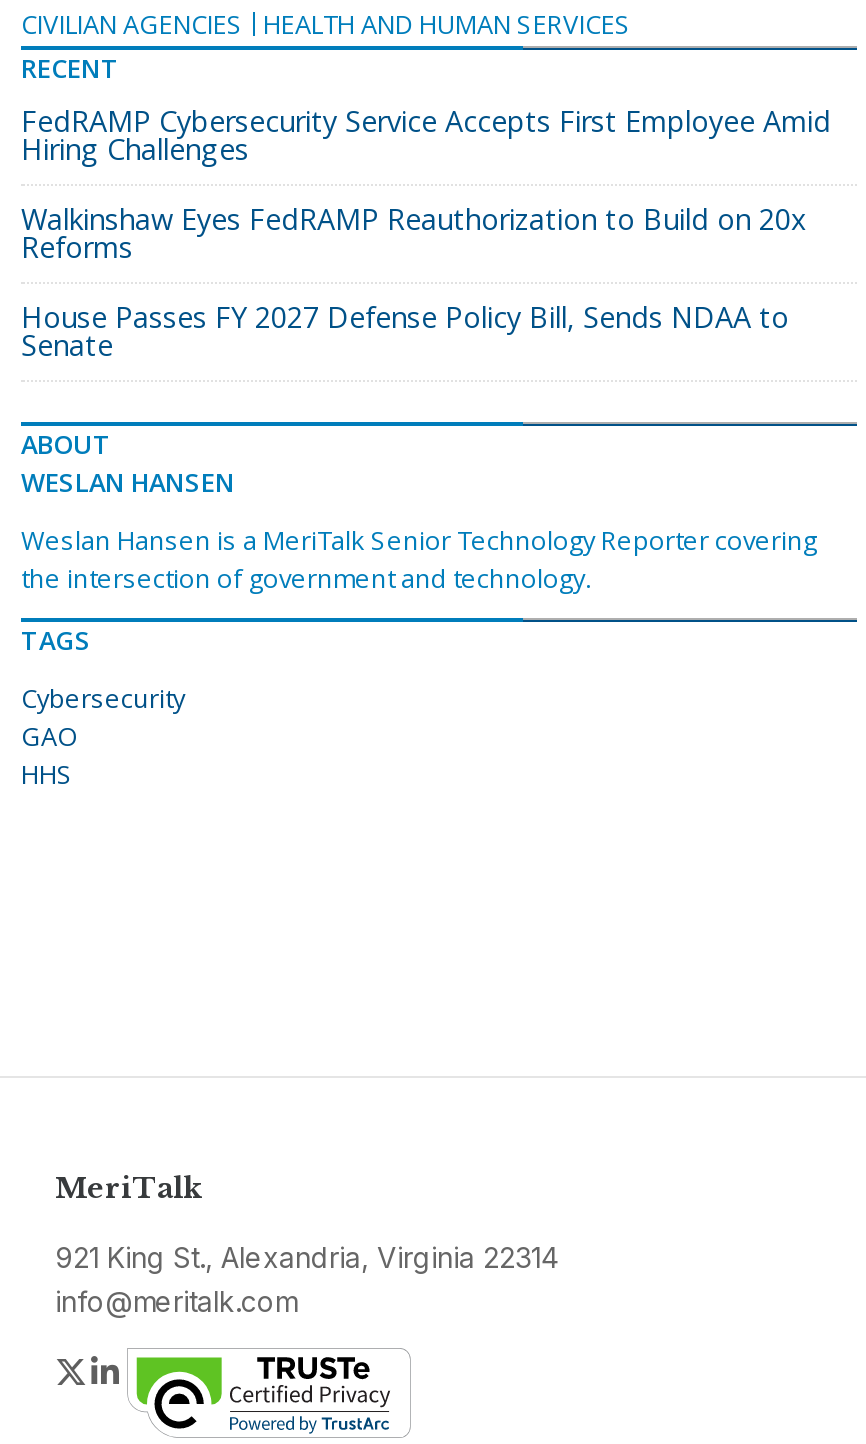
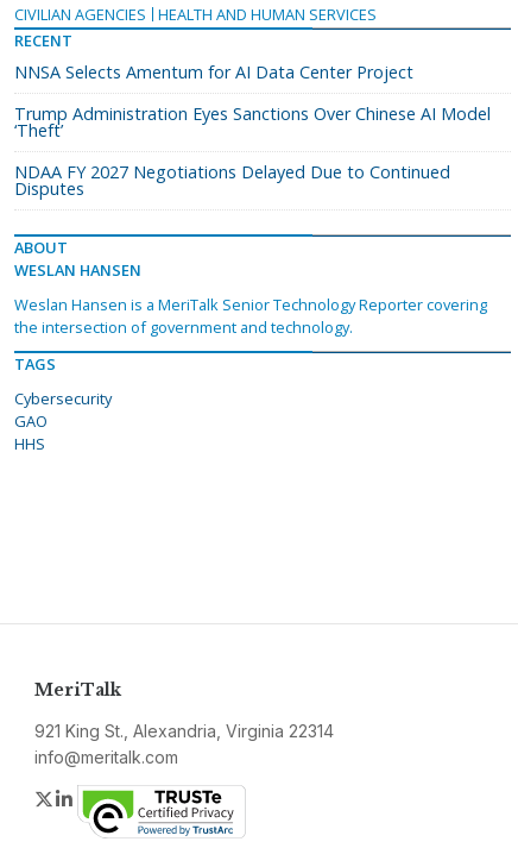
[21,102,831,168] FedRAMP Cybersecurity Service Accepts First Employee Amid | Hiring Challenges -> [14,61,413,83] NNSA Selects Amentum for AI Data Center Project
[21,200,807,266] Walkinshaw Eyes FedRAMP Reauthorization to Build on 20x | Reforms -> [14,102,491,142] Trump Administration Eyes Sanctions Over Chinese AI Model | ‘Theft’
[21,298,789,364] House Passes FY 2027 Defense Policy Bill, Sends NDAA to | Senate -> [14,161,450,200] NDAA FY 2027 Negotiations Delayed Due to Continued | Disputes

